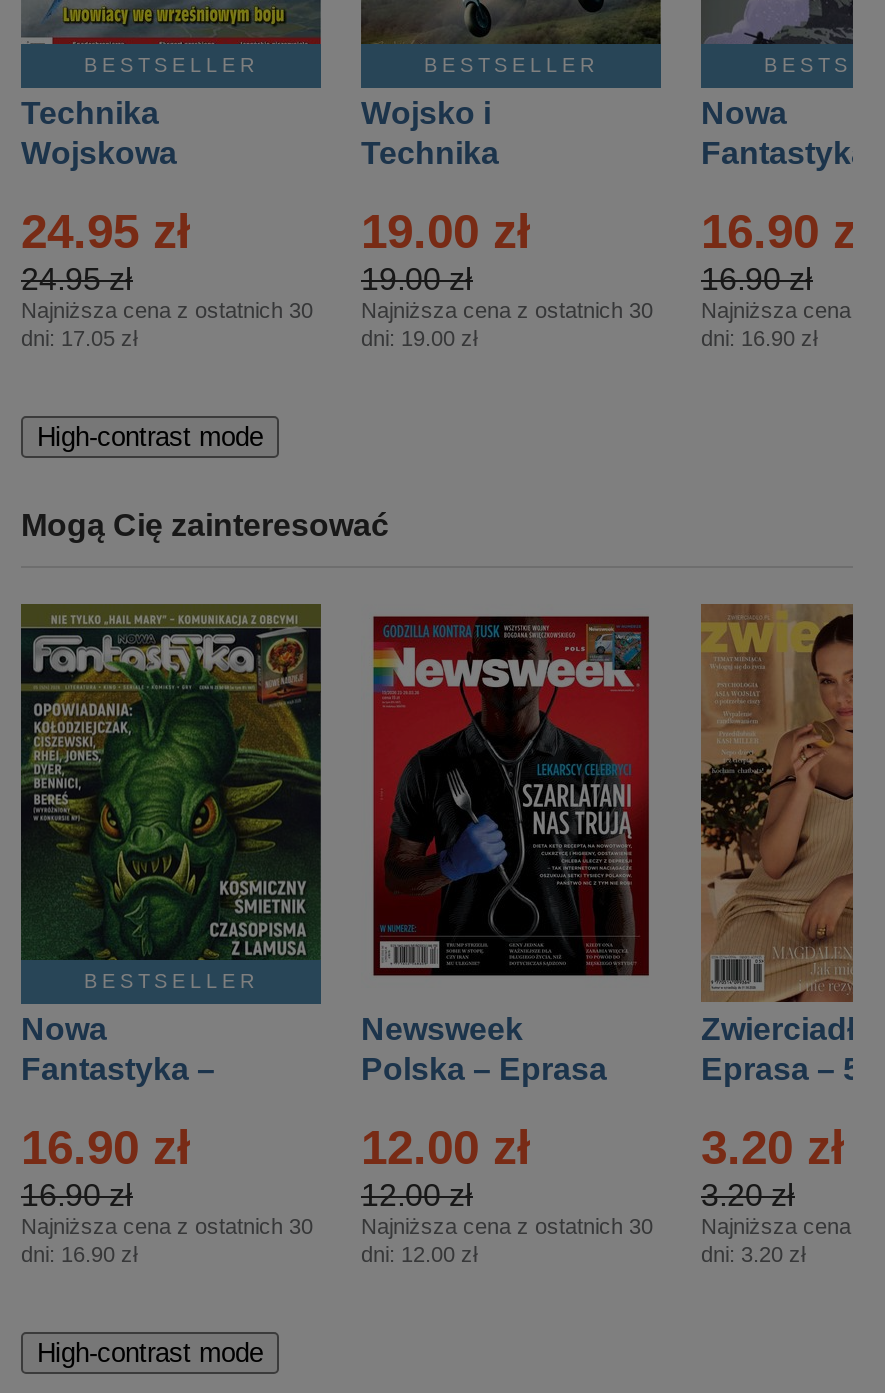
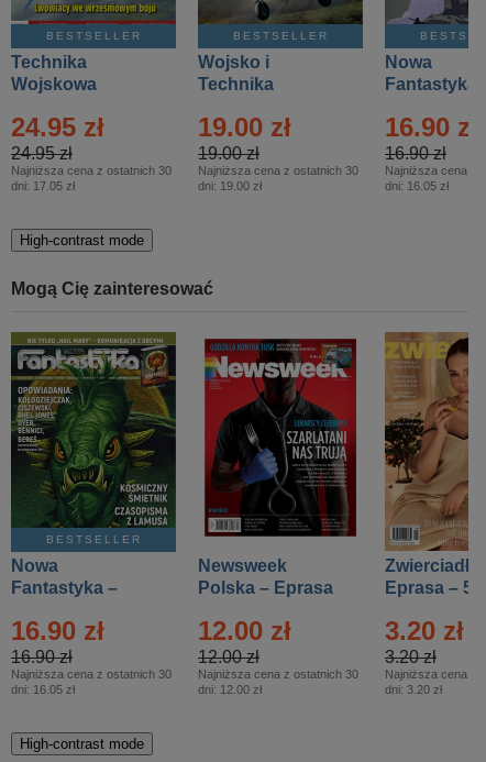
[701,326,817,350] dni: 16.90 zł -> [385,179,449,192] dni: 16.05 zł
[21,1242,137,1266] dni: 16.90 zł -> [11,683,75,696] dni: 16.05 zł

